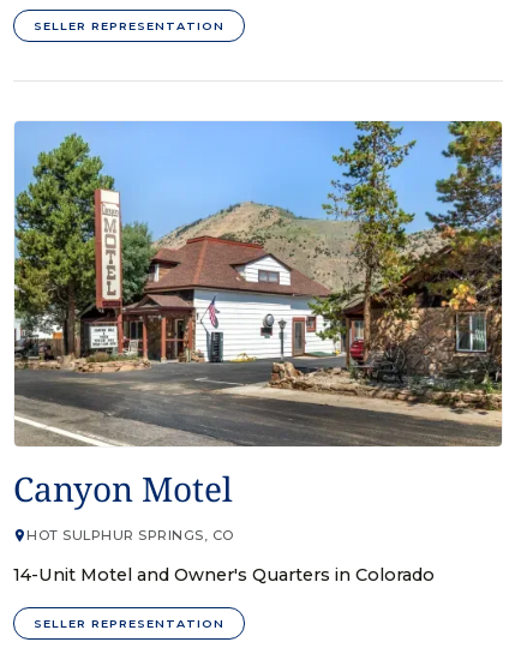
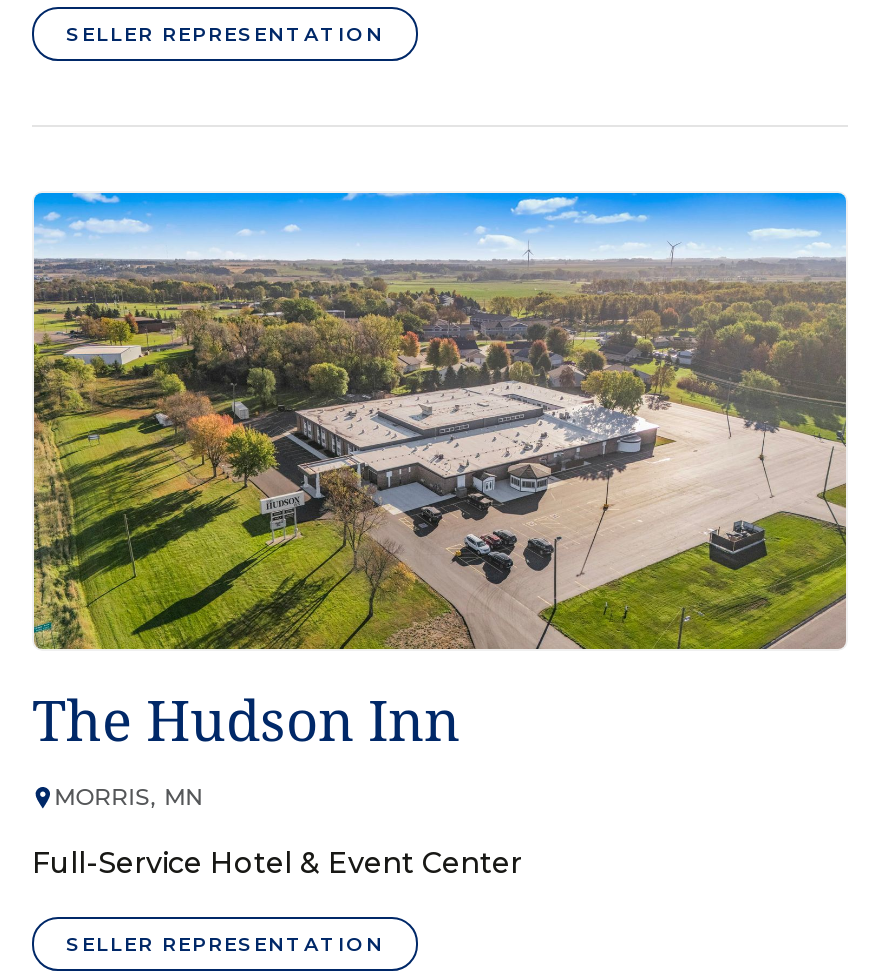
[13,120,503,543] [image] | Canyon Motel | HOT SULPHUR SPRINGS, CO -> [32,190,848,811] [image] | The Hudson Inn | MORRIS, MN
[13,564,435,585] 14-Unit Motel and Owner's Quarters in Colorado -> [32,845,522,881] Full-Service Hotel & Event Center

